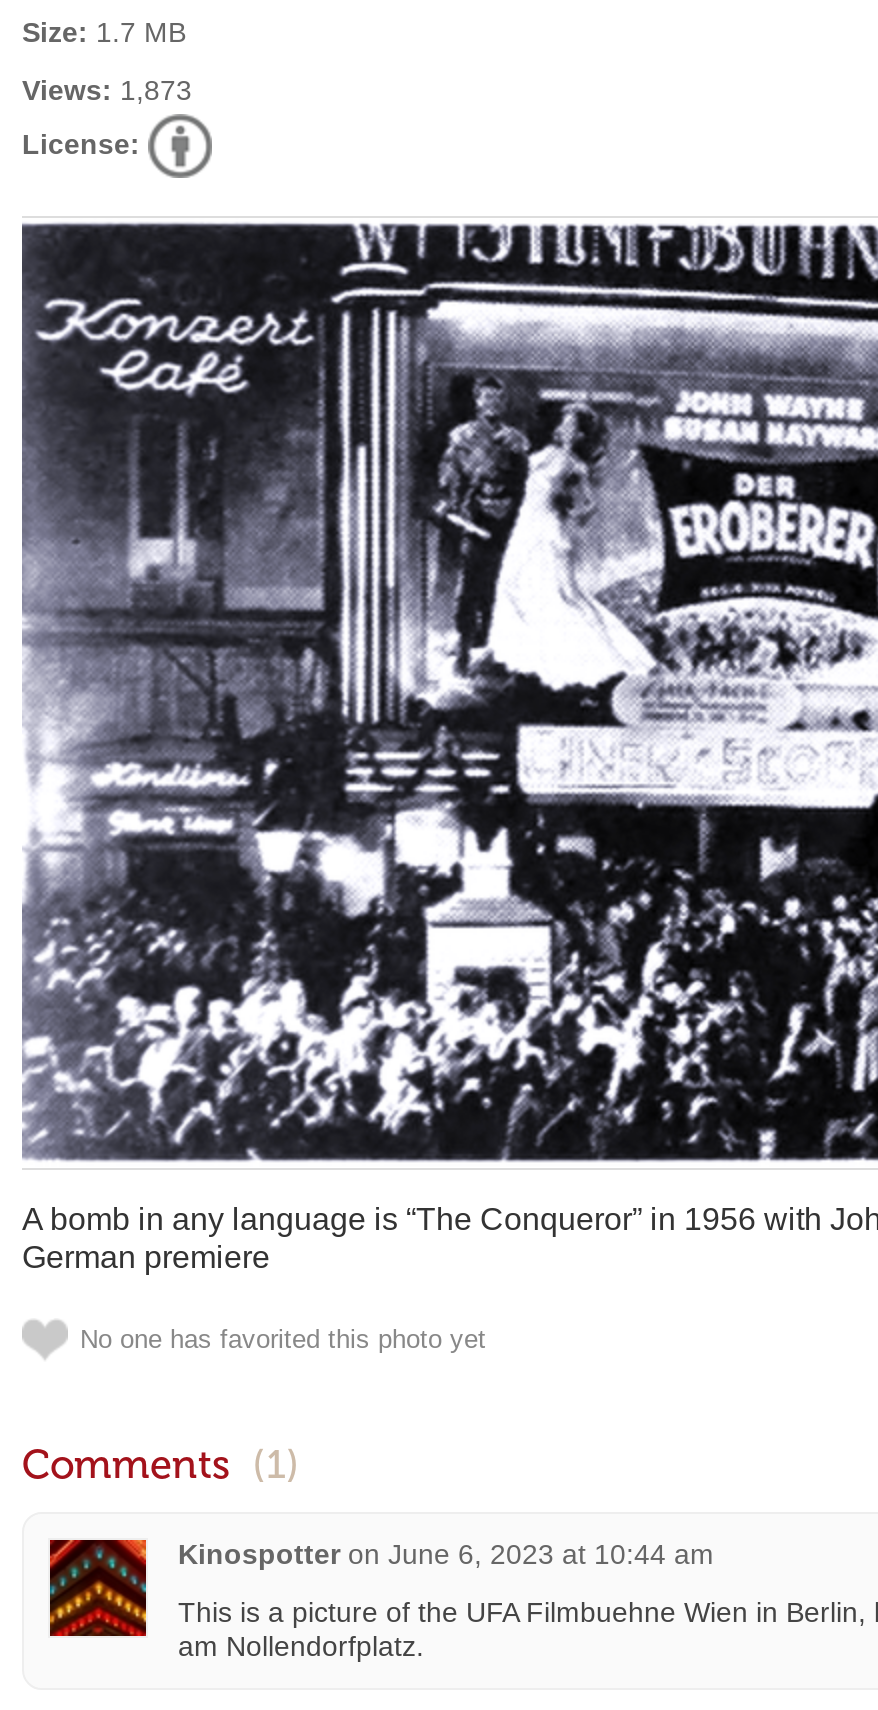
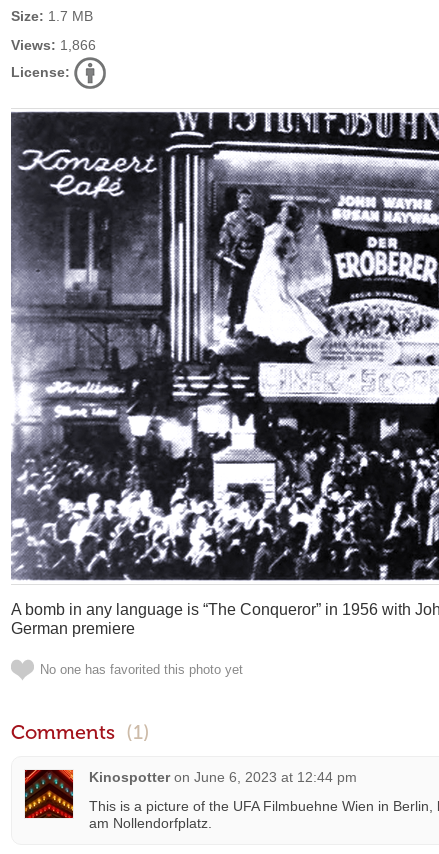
[22,74,192,106] Views: 1,873 -> [11,37,96,53] Views: 1,866
[178,1538,714,1570] Kinospotter on June 6, 2023 at 10:44 am -> [89,769,357,785] Kinospotter on June 6, 2023 at 12:44 pm

